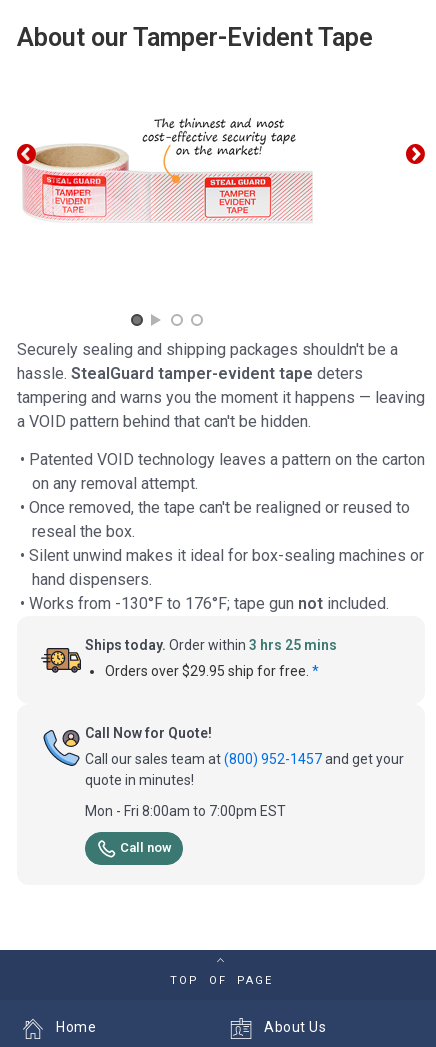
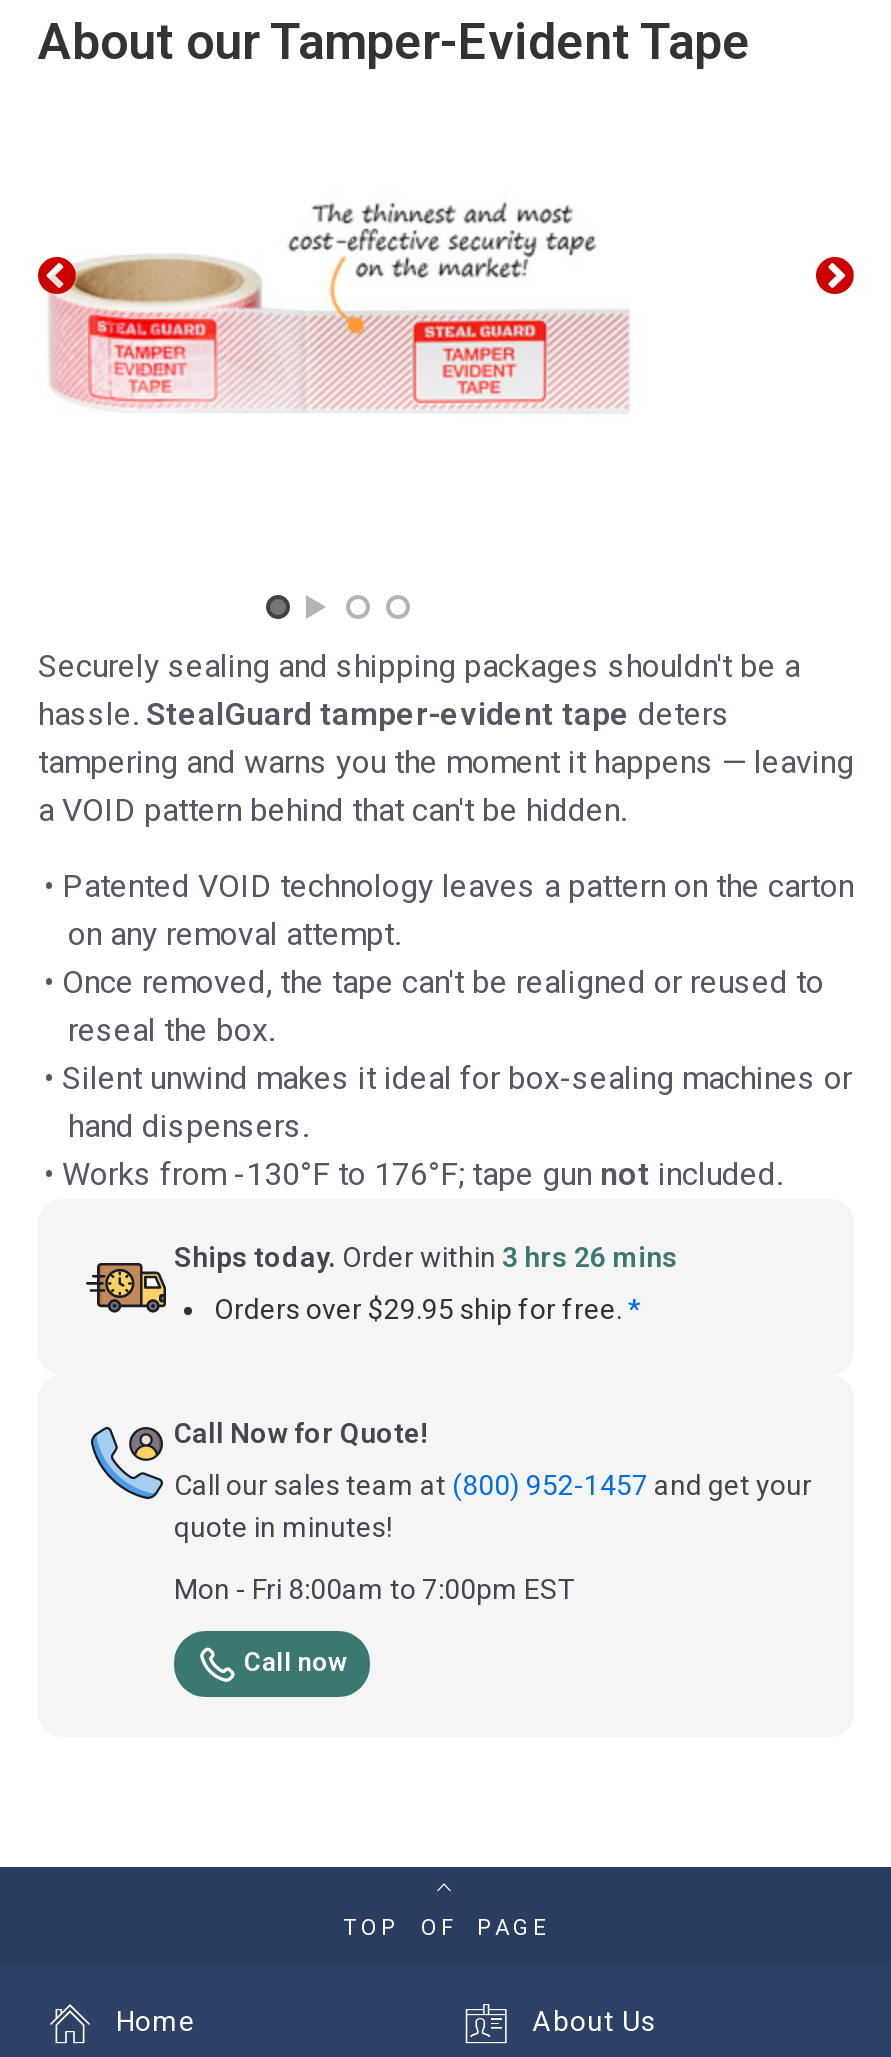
[85,637,337,653] Ships today. Order within 3 hrs 25 mins -> [174,1241,678,1273] Ships today. Order within 3 hrs 26 mins

